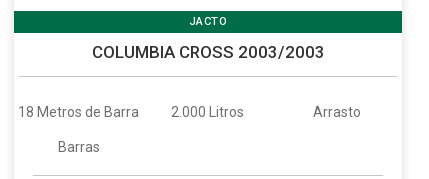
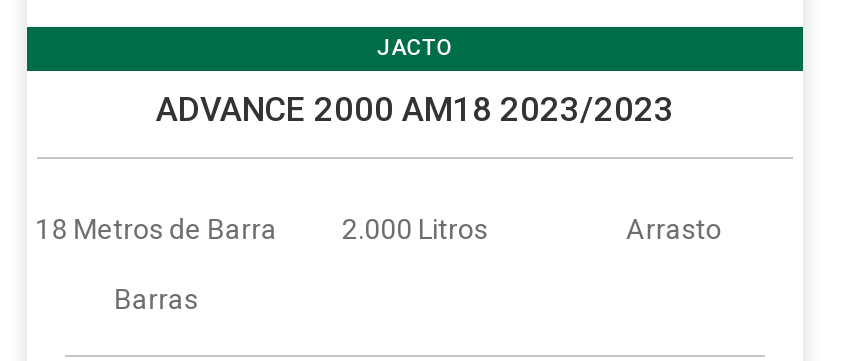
[91,42,324,62] COLUMBIA CROSS 2003/2003 -> [156,89,674,129] ADVANCE 2000 AM18 2023/2023

